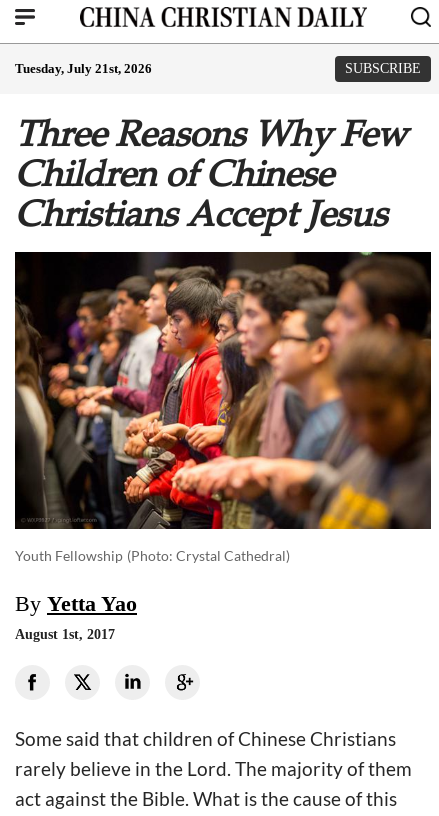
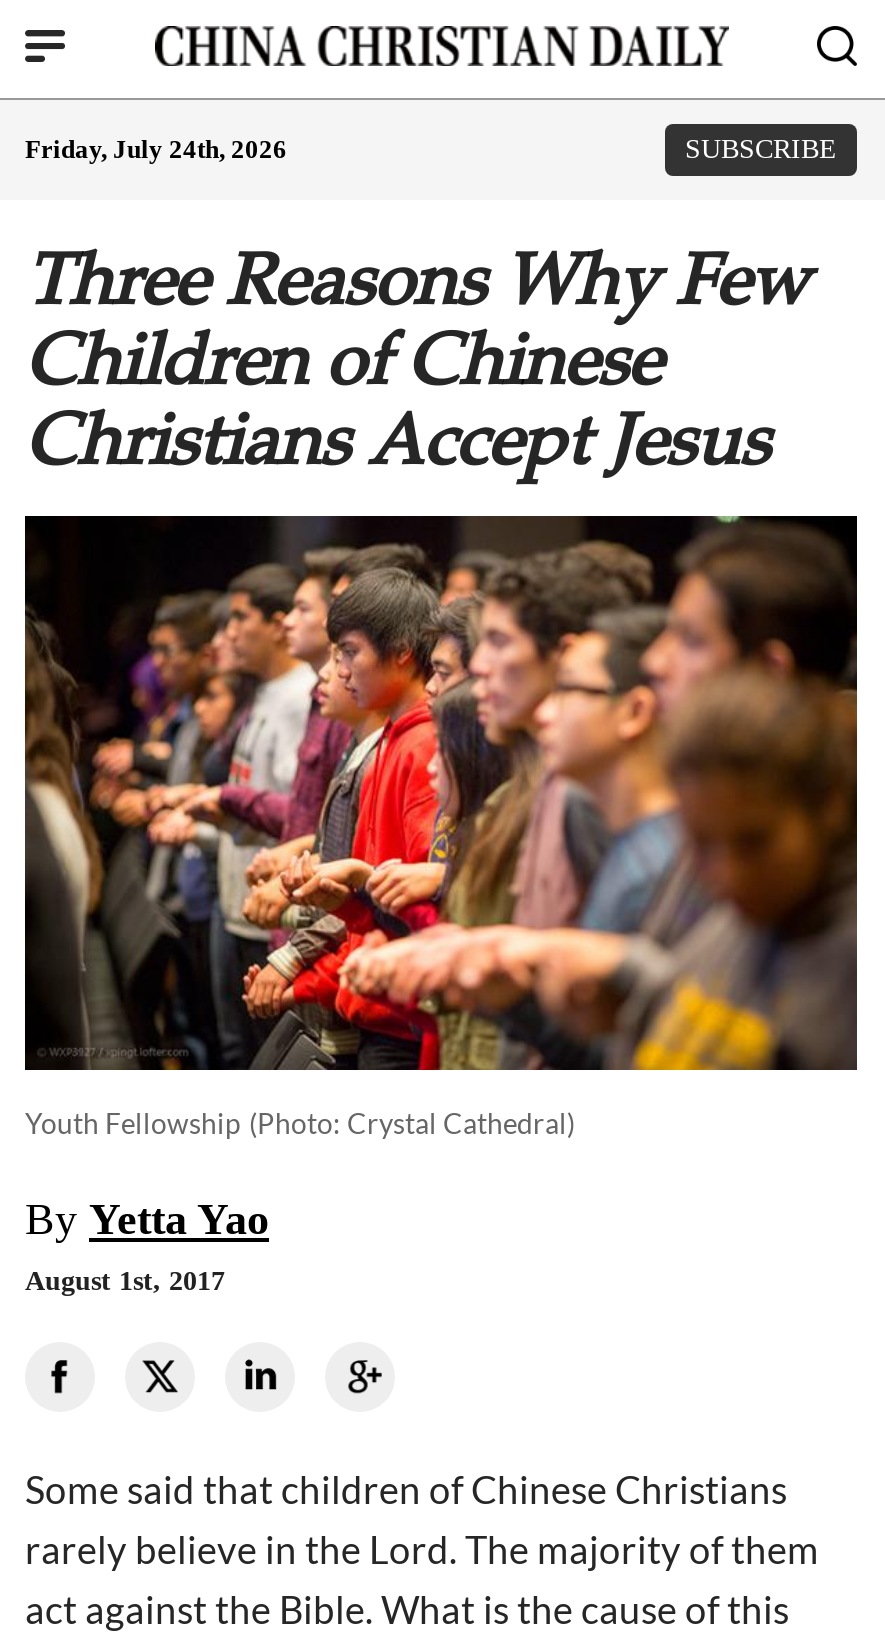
[15,61,152,76] Tuesday, July 21st, 2026 -> [25,134,287,164] Friday, July 24th, 2026

